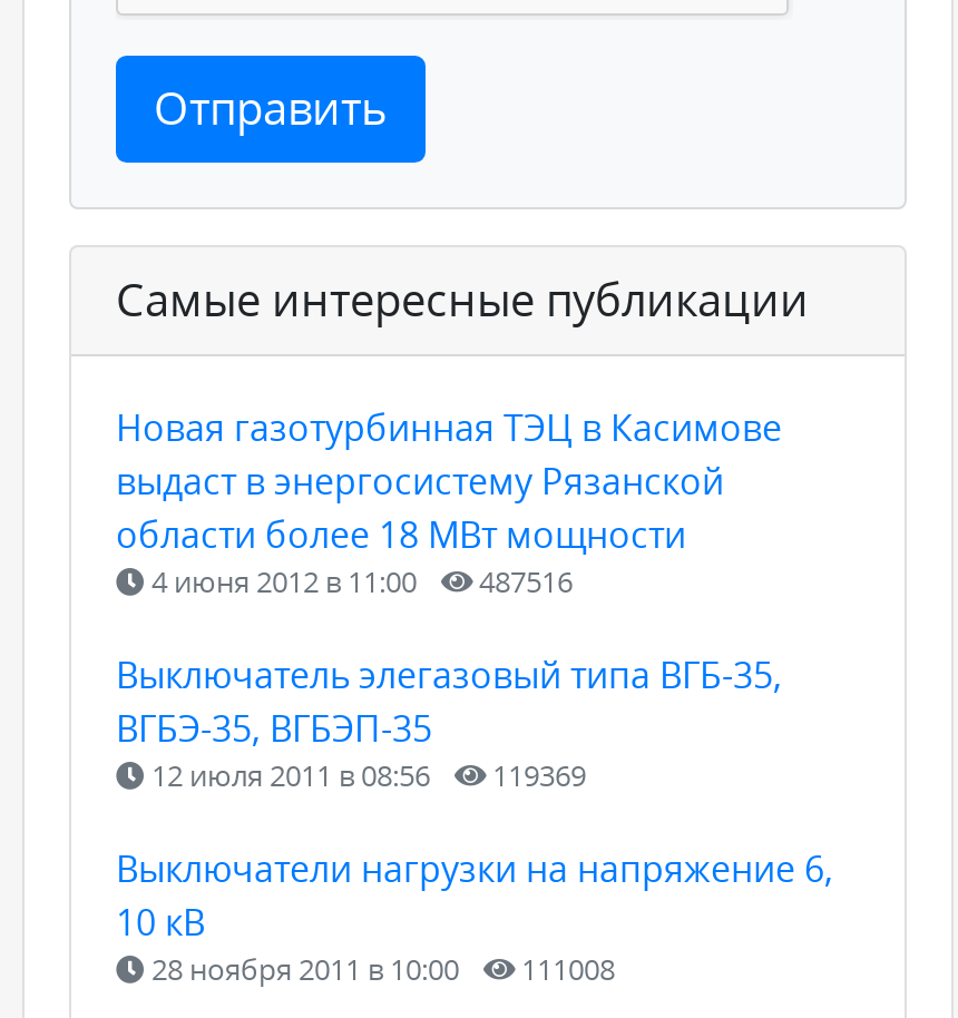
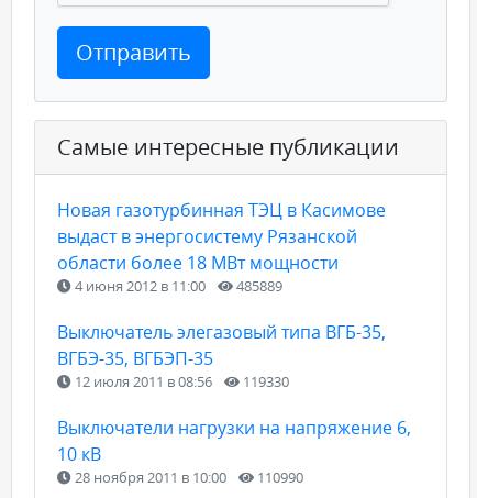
[145,562,573,602] 4 июня 2012 в 11:00 487516 -> [71,276,282,296] 4 июня 2012 в 11:00 485889
[145,756,586,796] 12 июля 2011 в 08:56 119369 -> [71,372,289,392] 12 июля 2011 в 08:56 119330
[145,949,615,989] 28 ноября 2011 в 10:00 111008 -> [71,467,303,487] 28 ноября 2011 в 10:00 110990

